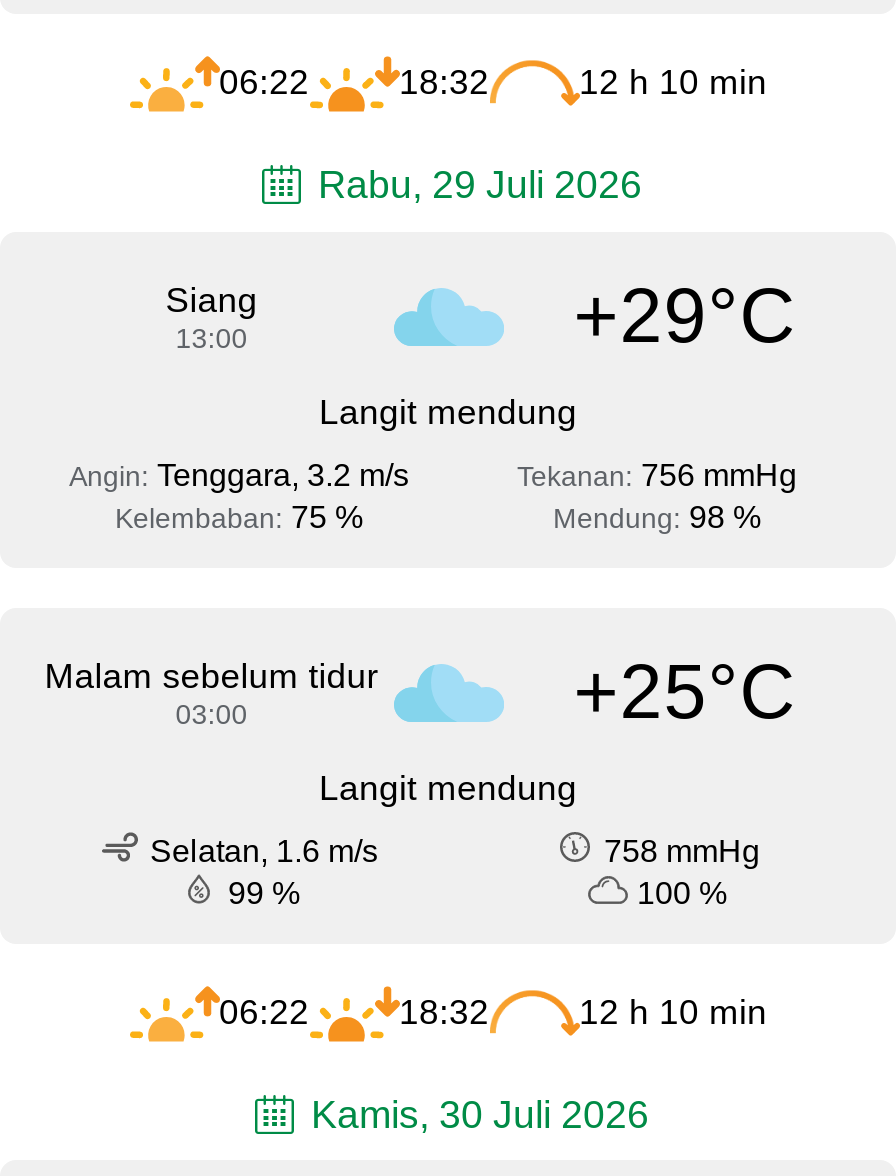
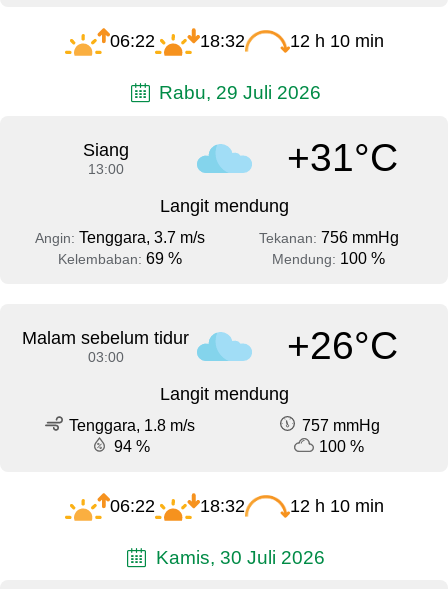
[574,273,796,359] +29°C -> [287,136,398,179] +31°C
[69,458,409,492] Angin: Tenggara, 3.2 m/s -> [34,229,204,246] Angin: Tenggara, 3.7 m/s
[115,500,363,534] Kelembaban: 75 % -> [57,250,181,267] Kelembaban: 69 %
[553,500,761,534] Mendung: 98 % -> [272,250,385,267] Mendung: 100 %
[574,649,796,735] +25°C -> [287,324,398,367] +26°C
[150,834,378,868] Selatan, 1.6 m/s -> [69,417,195,434] Tenggara, 1.8 m/s
[604,834,760,868] 758 mmHg -> [302,417,380,434] 757 mmHg
[228,876,300,910] 99 % -> [114,438,150,455] 94 %

